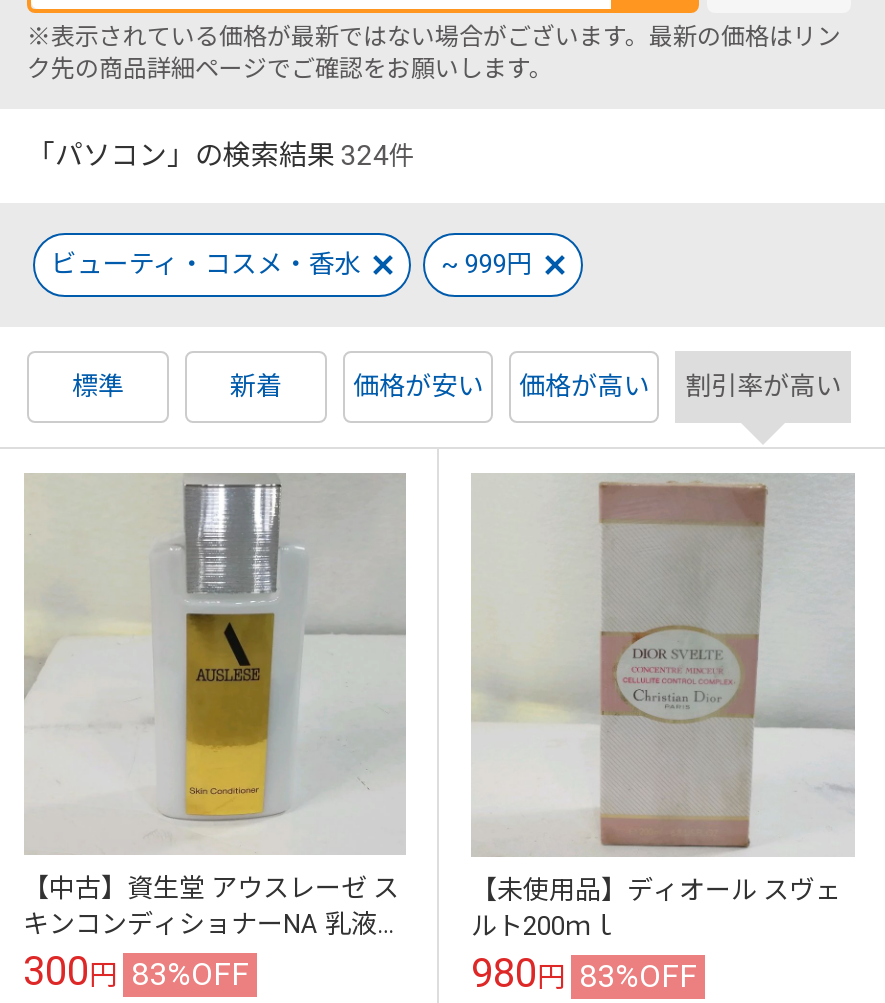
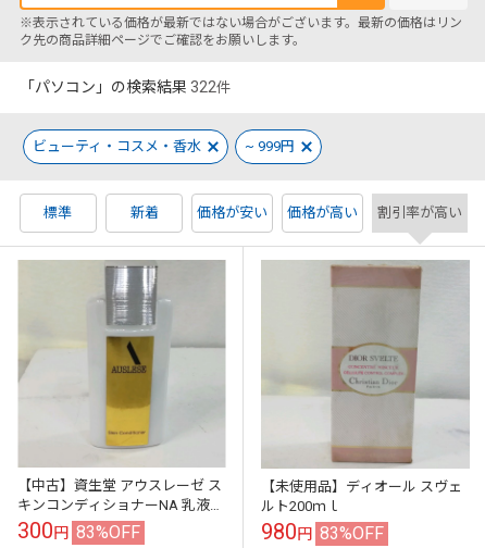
[27,139,415,171] 「パソコン」の検索結果324件 -> [19,78,230,96] 「パソコン」の検索結果322件

